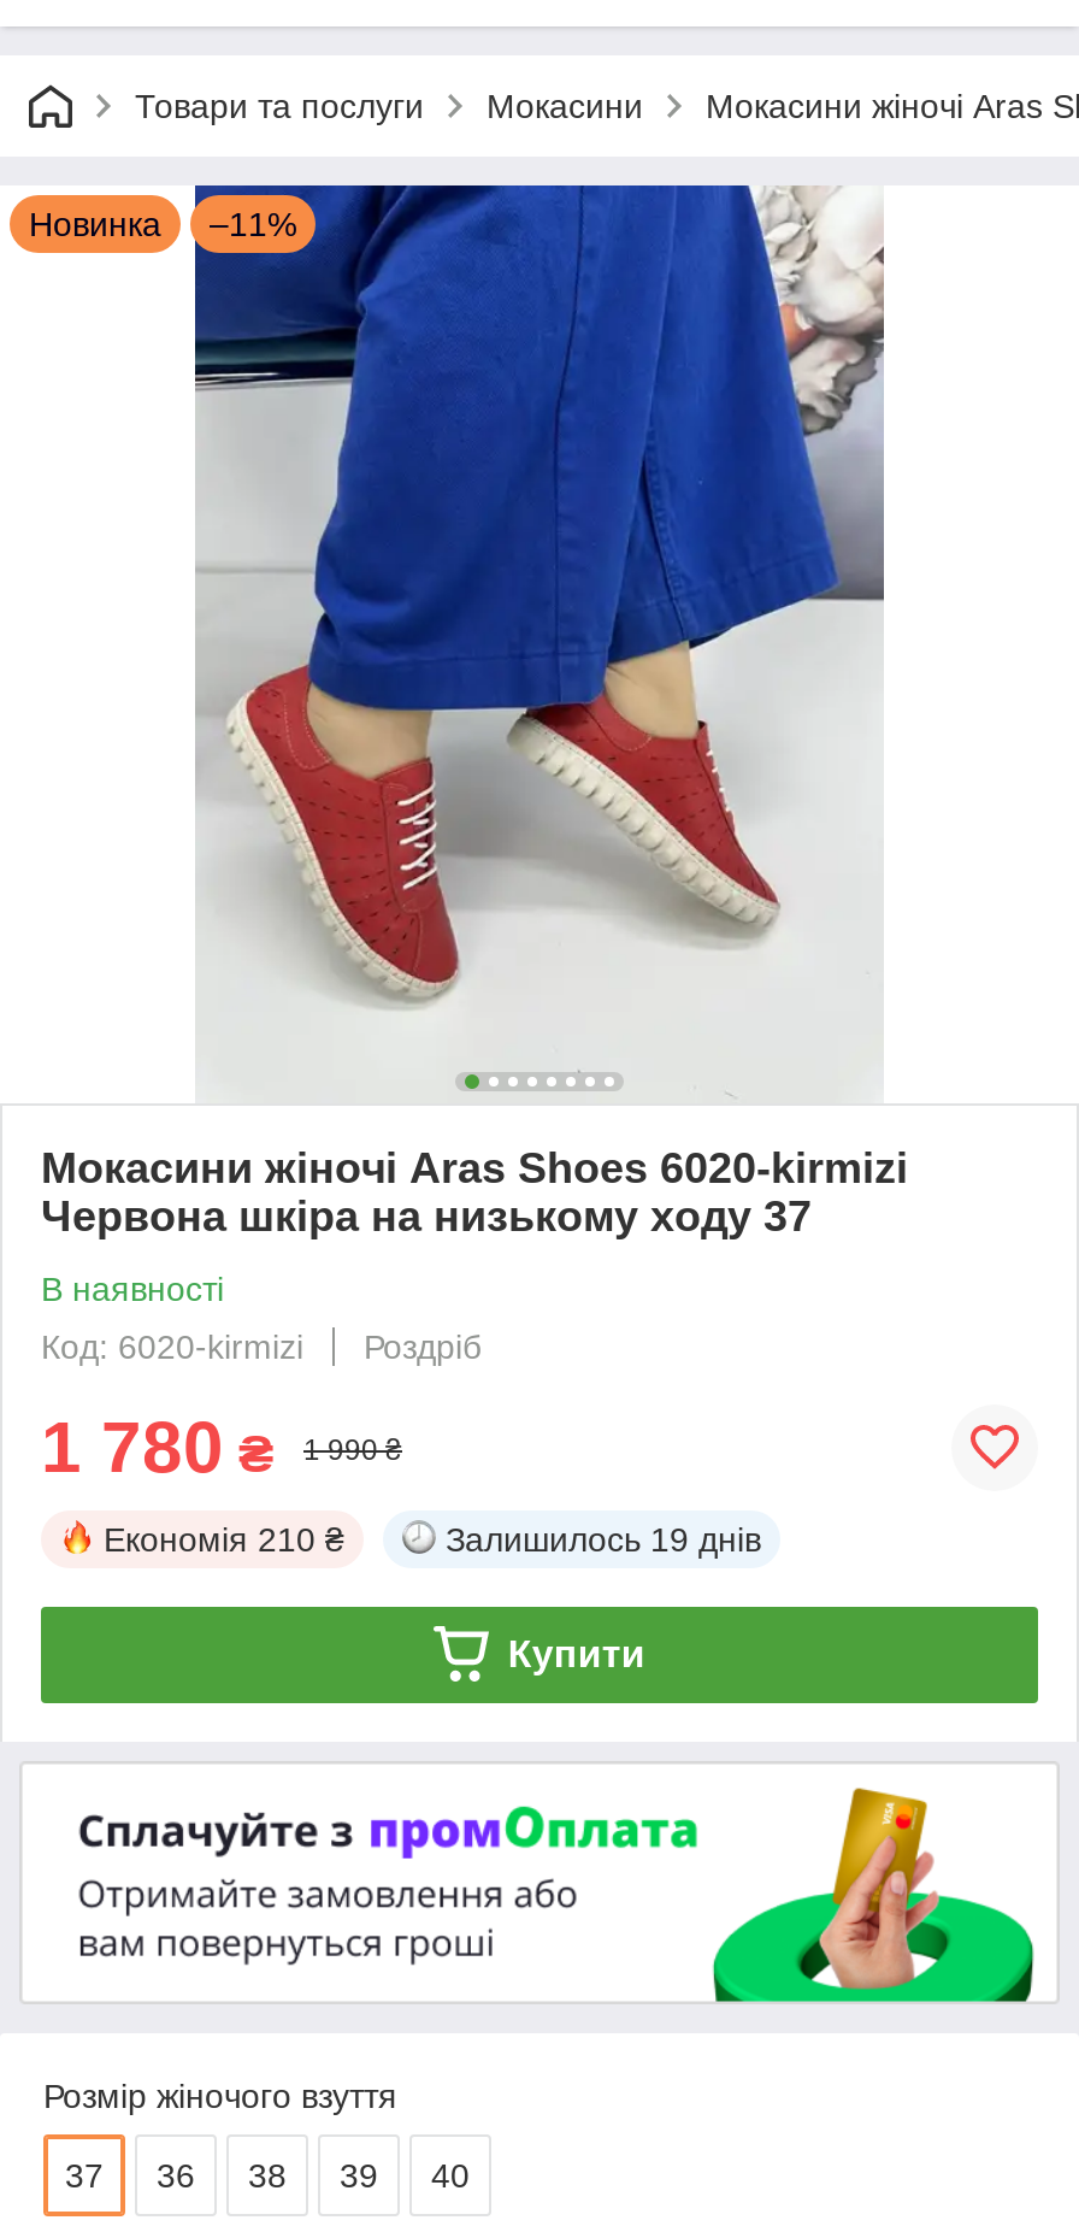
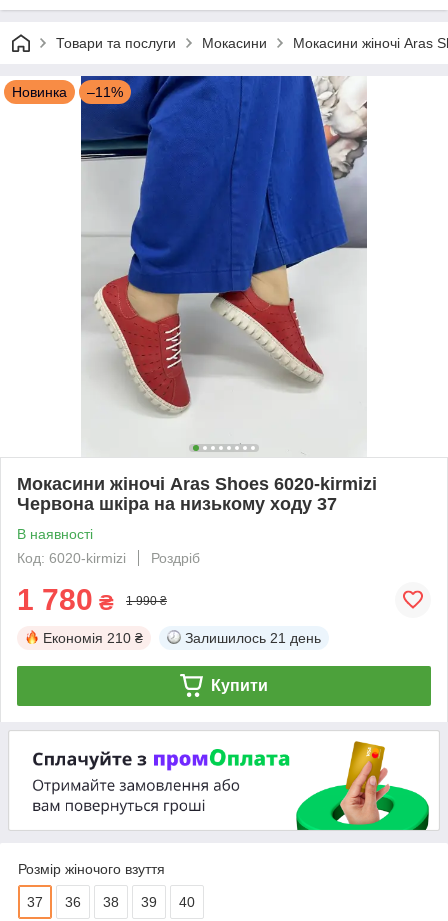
[446,1520,761,1558] Залишилось 19 днів -> [185,630,321,646] Залишилось 21 день

